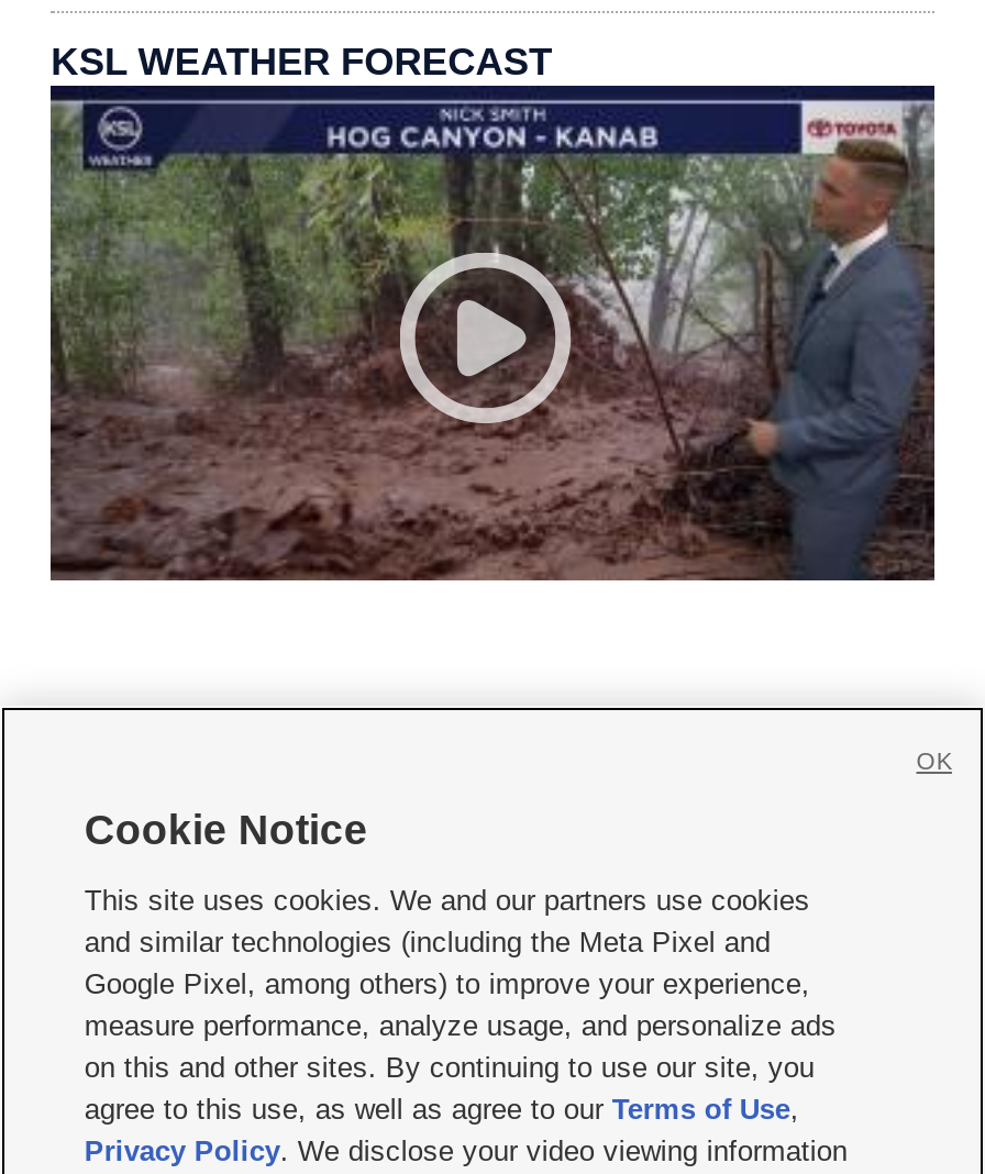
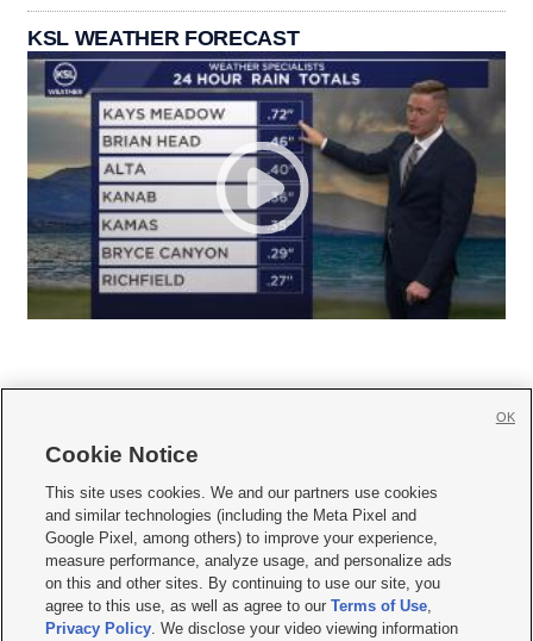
[51,82,937,584] [image] -> [27,51,506,320] [image]

